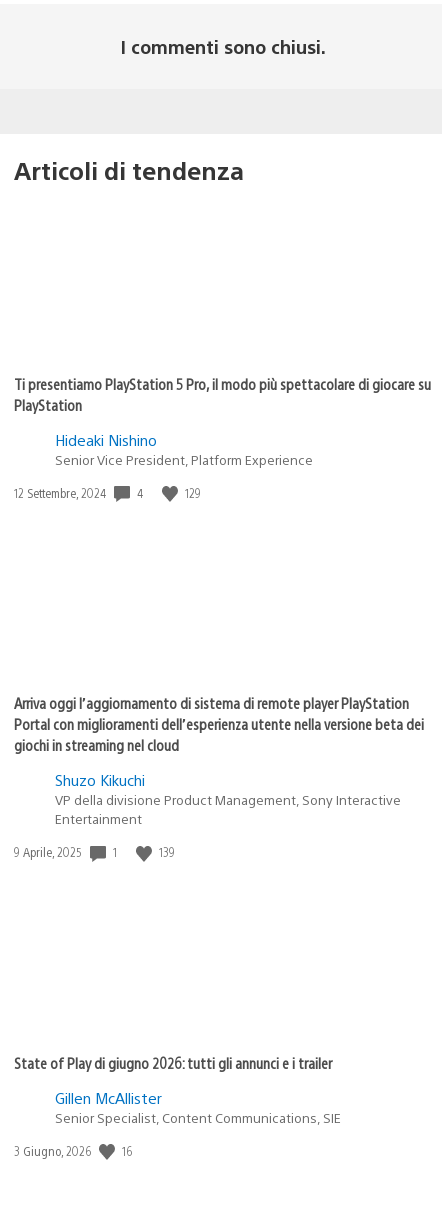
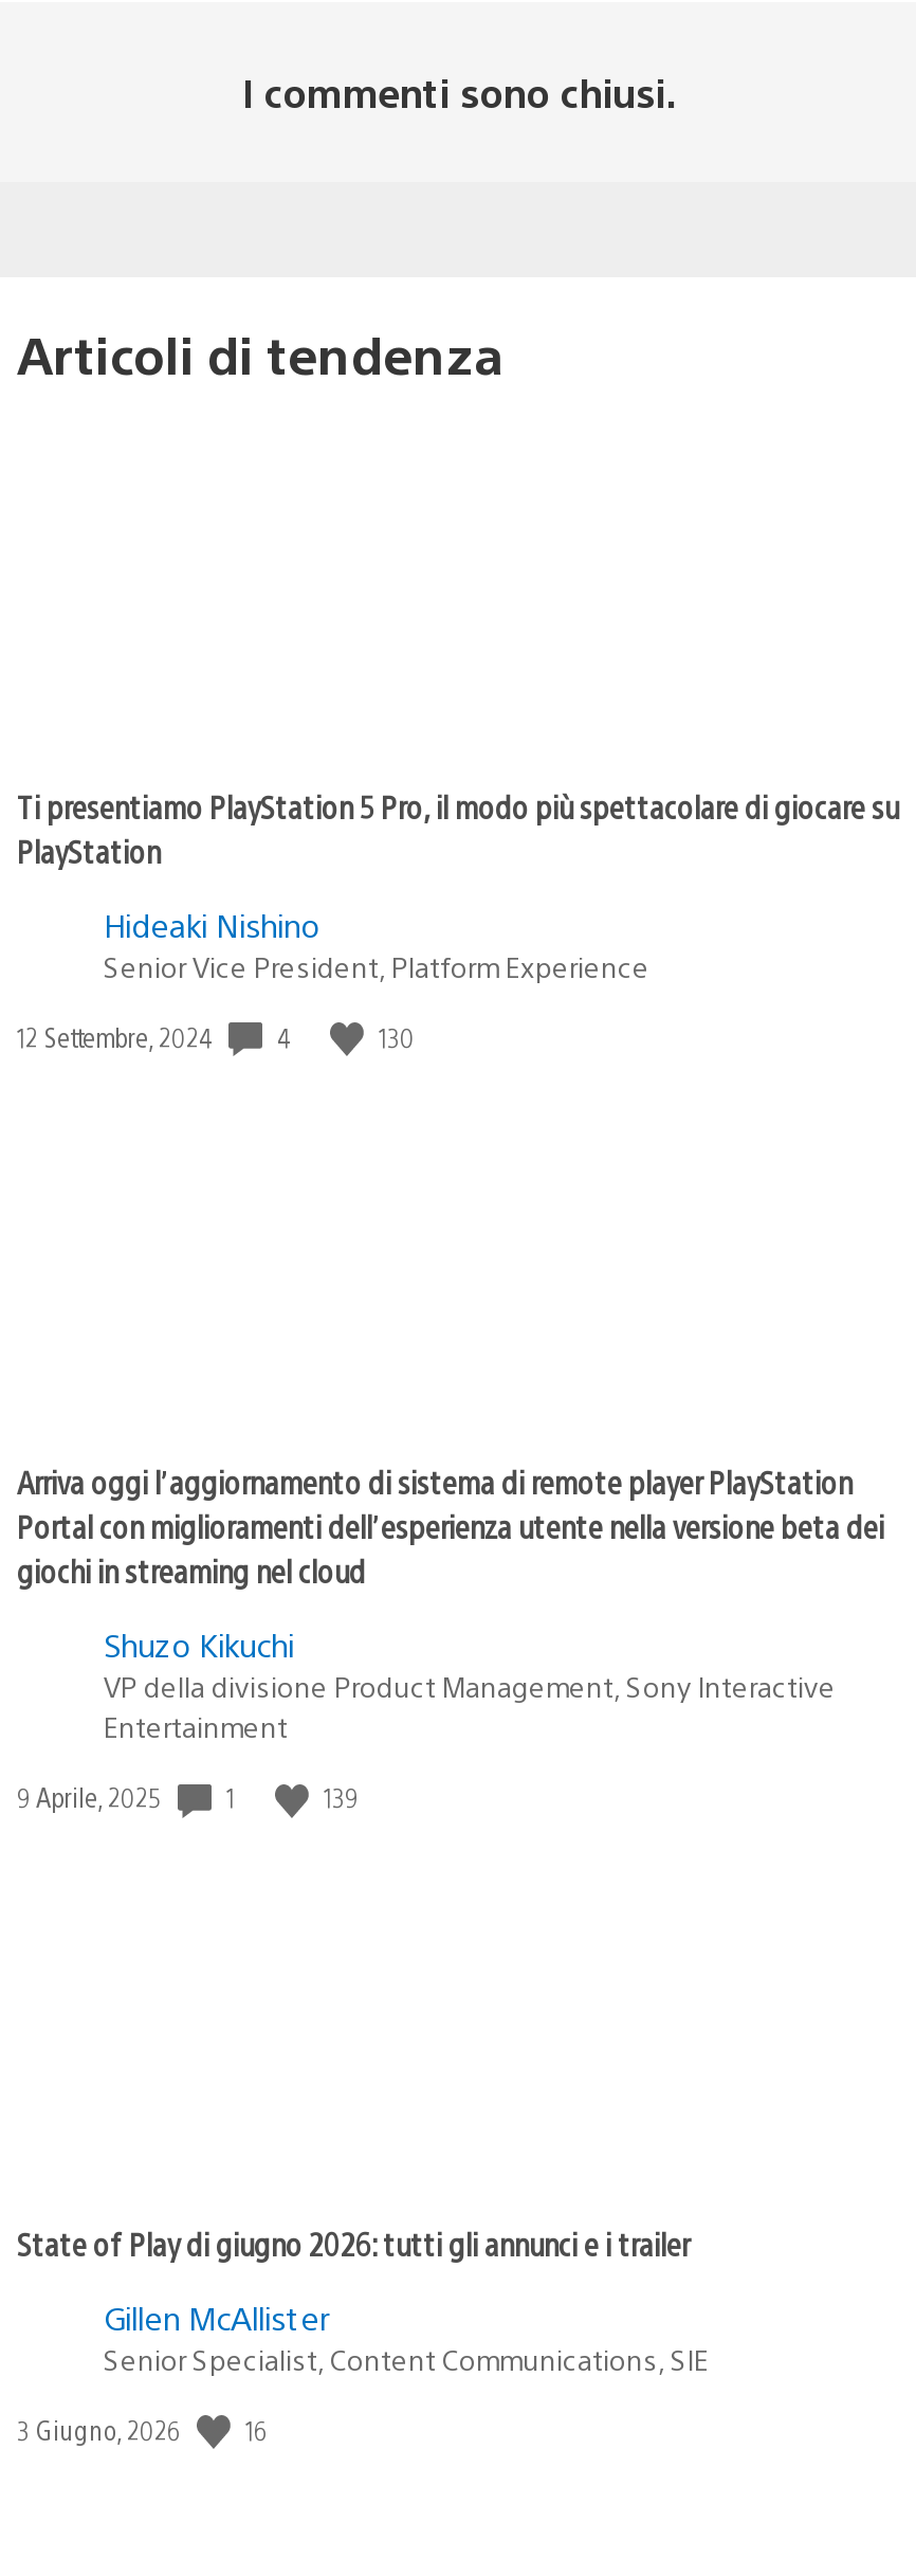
[185,484,201,501] 129 -> [379,1017,415,1053] 130

